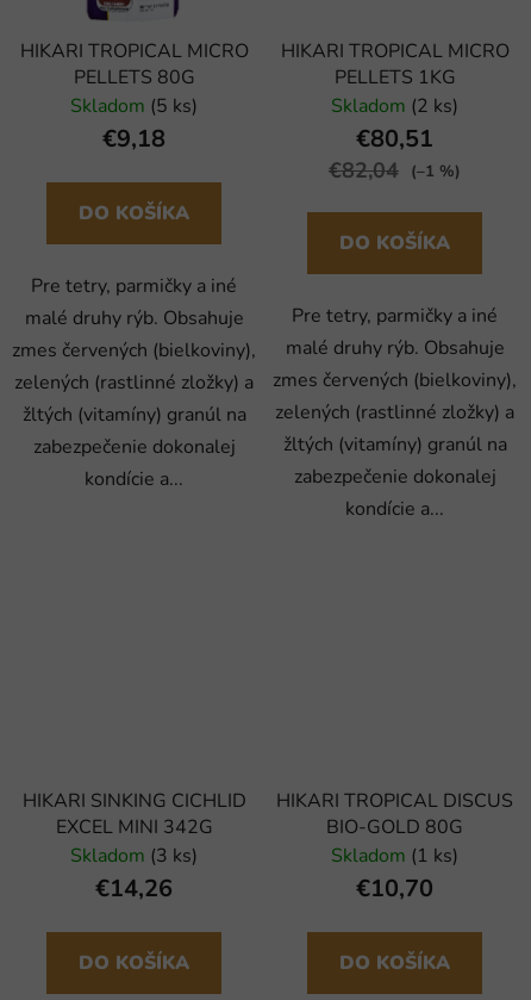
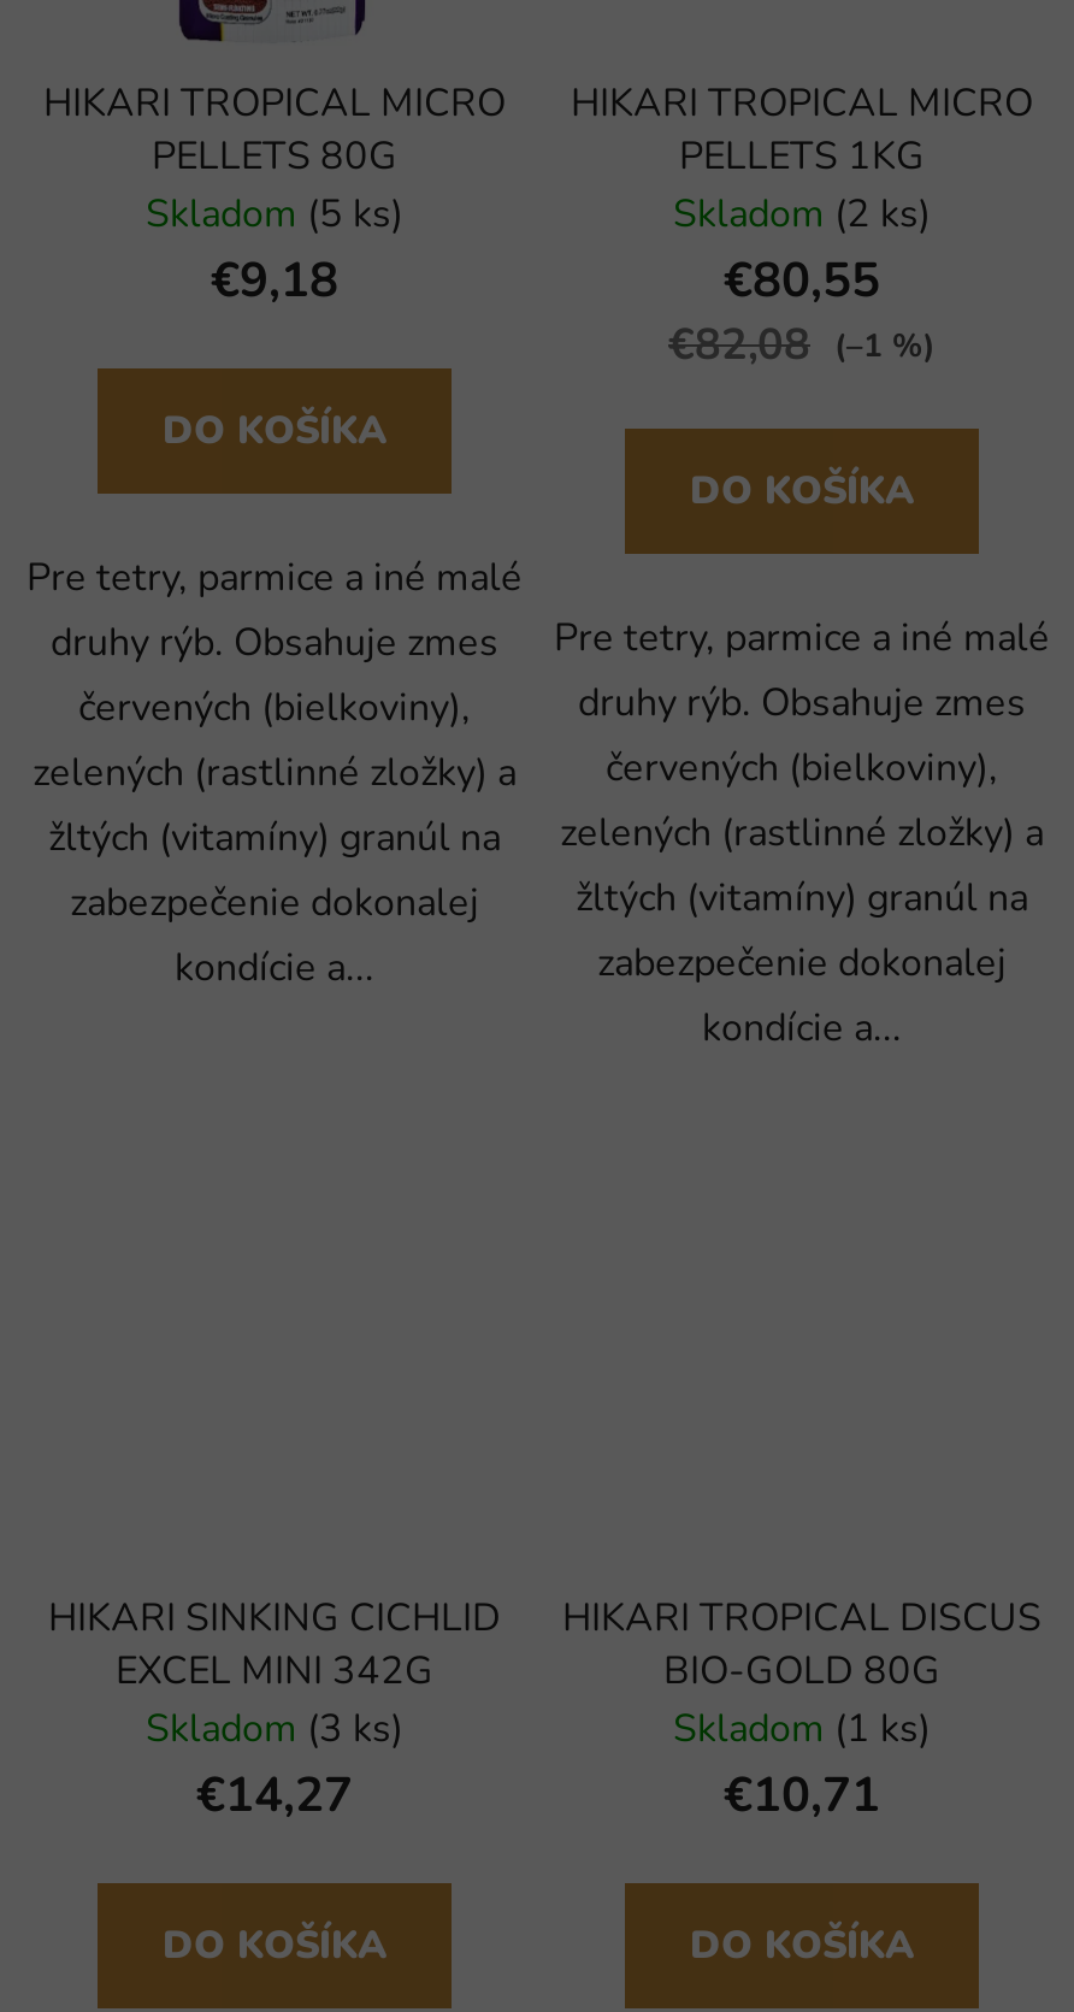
[356,123,433,155] €80,51 -> [724,248,880,313] €80,55
[329,156,461,185] €82,04 (–1 %) -> [668,316,936,374] €82,08 (–1 %)
[12,273,256,364] Pre tetry, parmičky a iné | malé druhy rýb. Obsahuje | zmes červených (bielkoviny), -> [26,552,523,735] Pre tetry, parmice a iné malé | druhy rýb. Obsahuje zmes | červených (bielkoviny),
[273,303,517,393] Pre tetry, parmičky a iné | malé druhy rýb. Obsahuje | zmes červených (bielkoviny), -> [554,612,1050,795] Pre tetry, parmice a iné malé | druhy rýb. Obsahuje zmes | červených (bielkoviny),
[95,873,173,905] €14,26 -> [196,1763,353,1828] €14,27
[356,873,433,905] €10,70 -> [724,1763,880,1828] €10,71

